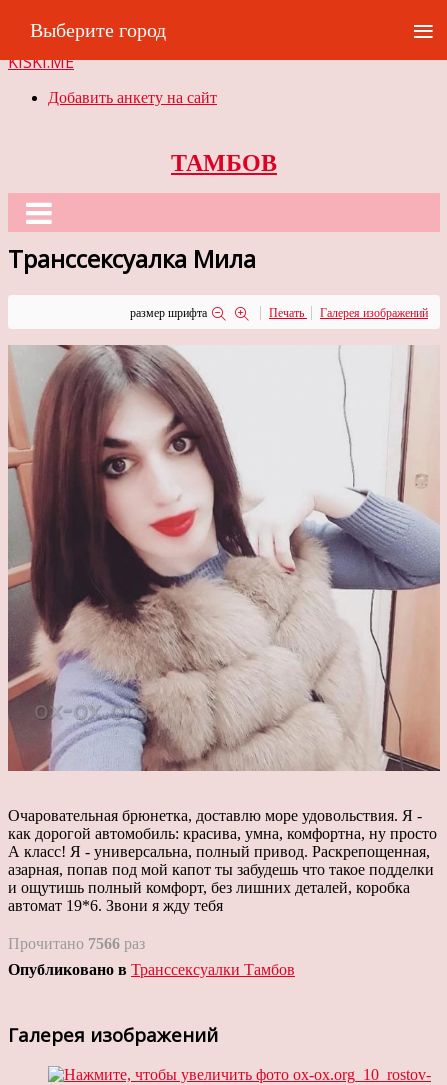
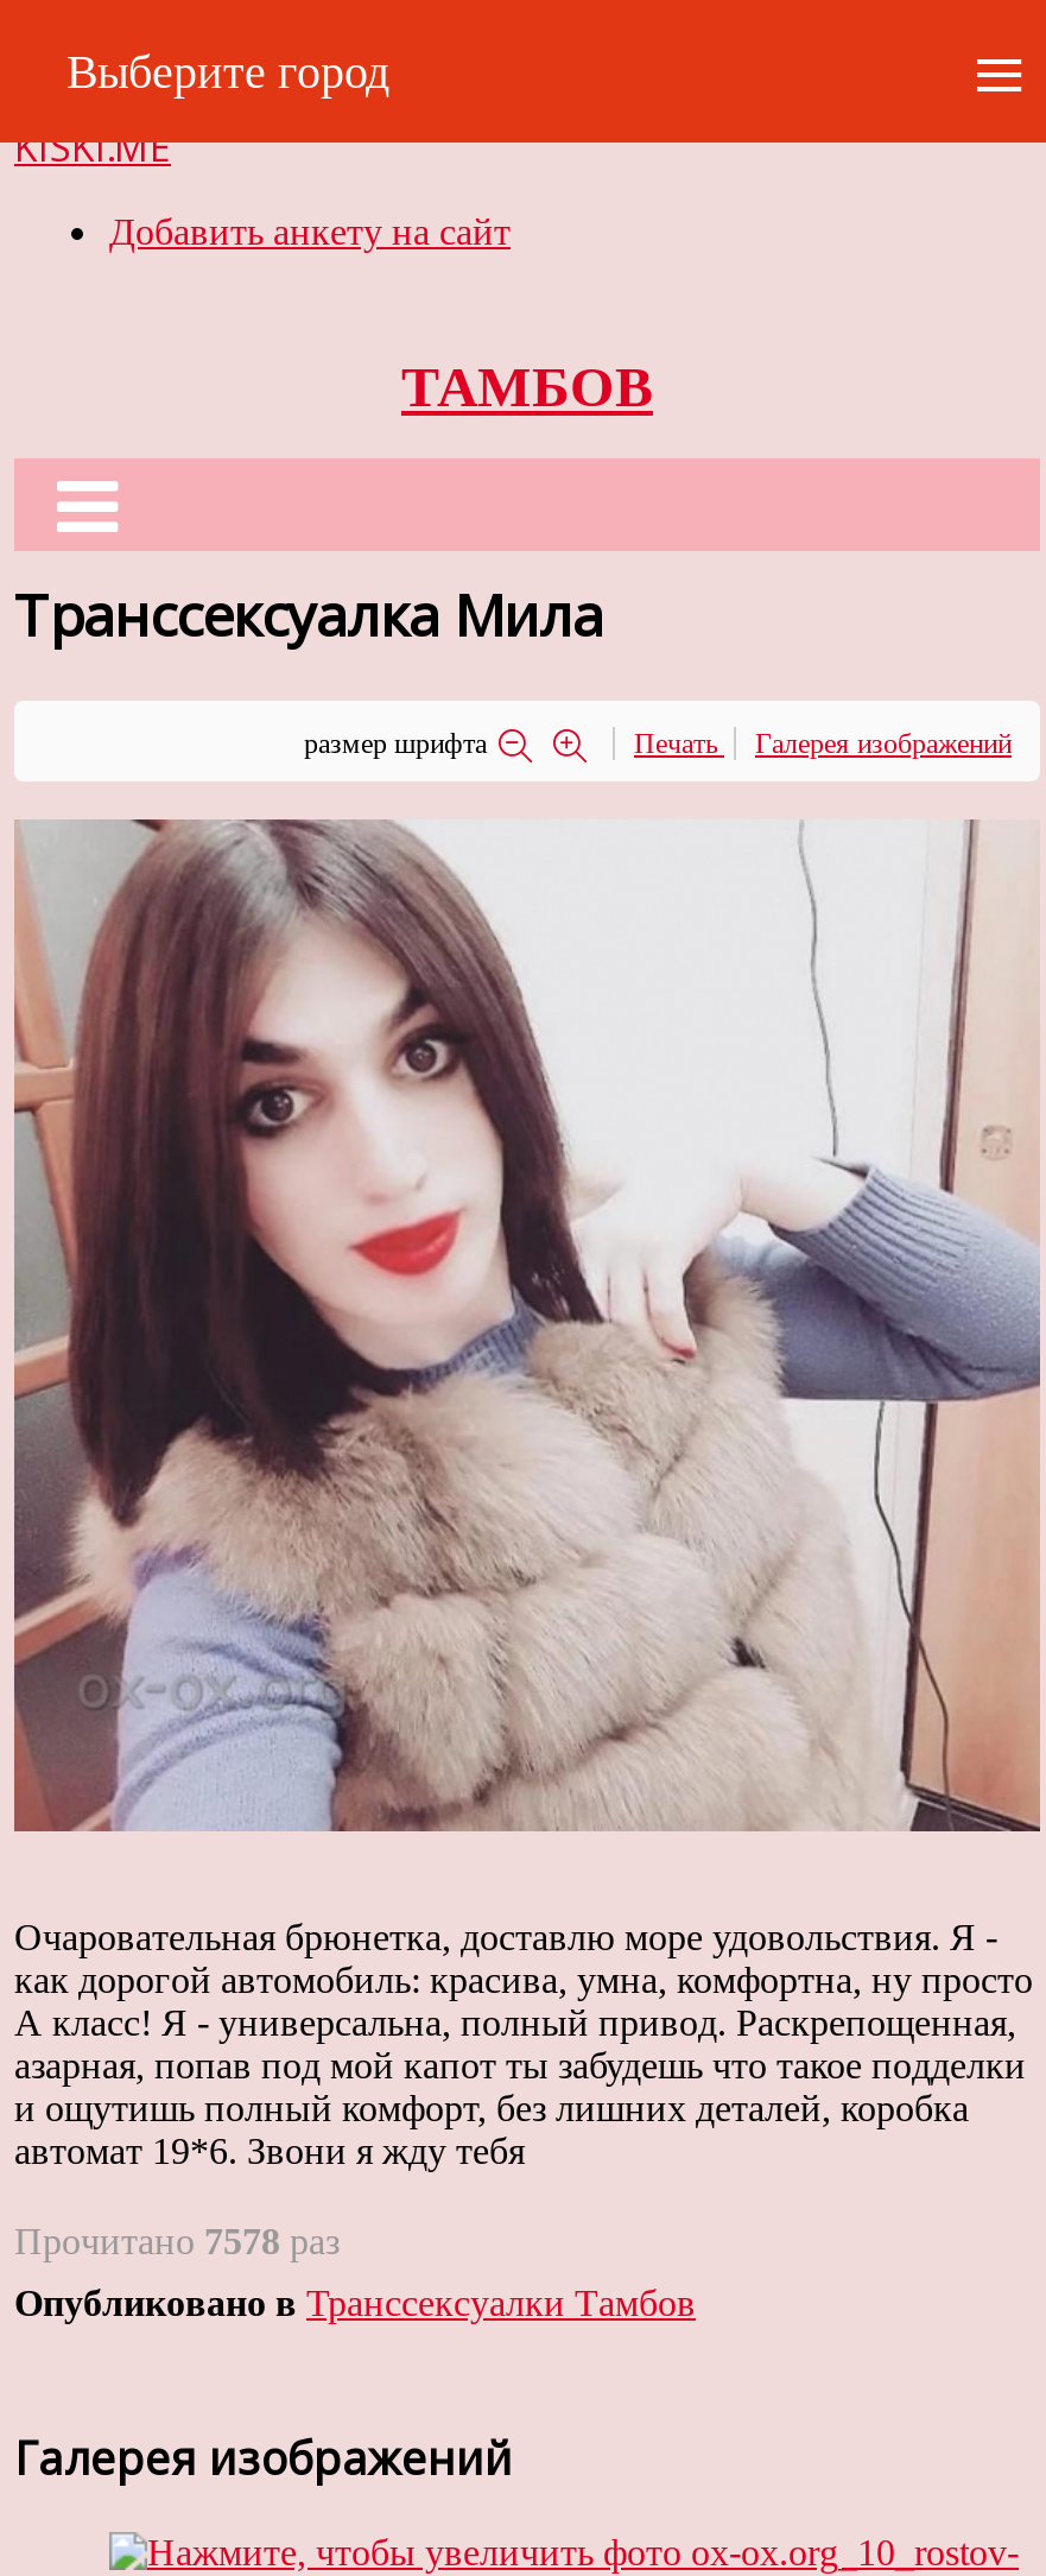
[8,935,145,952] Прочитано 7566 раз -> [14,2222,340,2262] Прочитано 7578 раз

